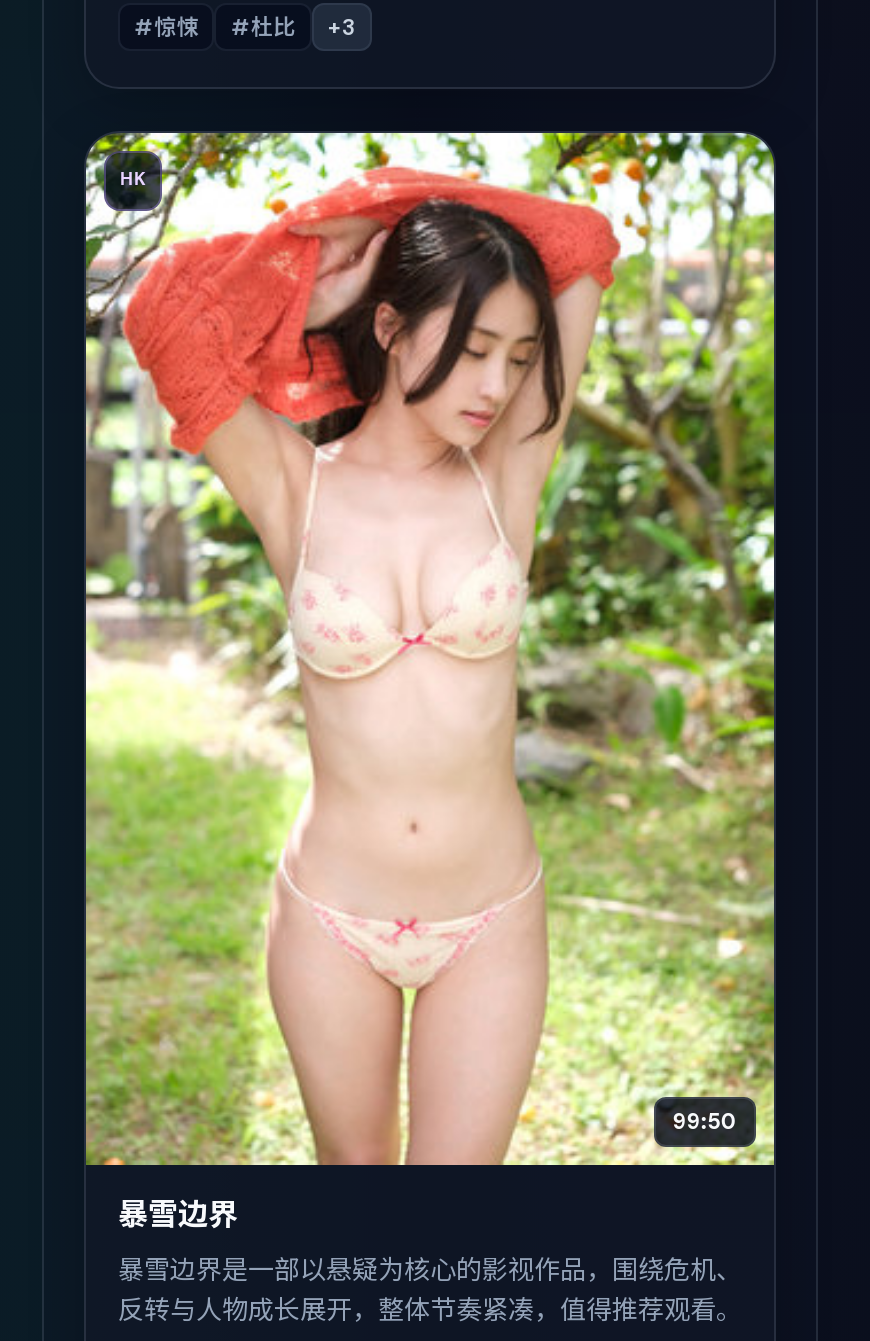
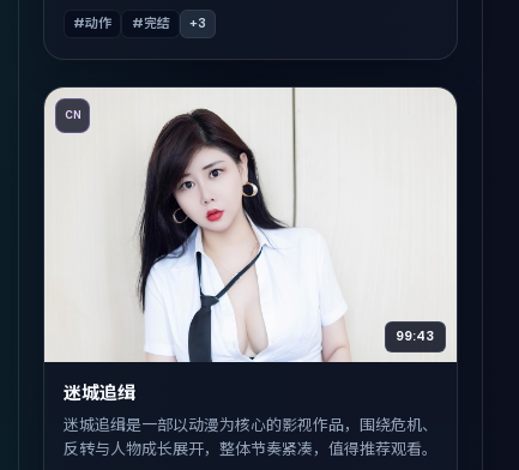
[134,12,295,40] #惊悚 | #杜比 -> [73,15,170,32] #动作 | #完结
[84,131,776,1167] [image] | HK -> [43,86,458,363] [image] | CN
[673,1107,737,1135] 99:50 -> [396,328,434,345] 99:43
[118,1195,742,1286] 暴雪边界 | 暴雪边界是一部以悬疑为核心的影视作品，围绕危机、 -> [64,381,437,435] 迷城追缉 | 迷城追缉是一部以动漫为核心的影视作品，围绕危机、

